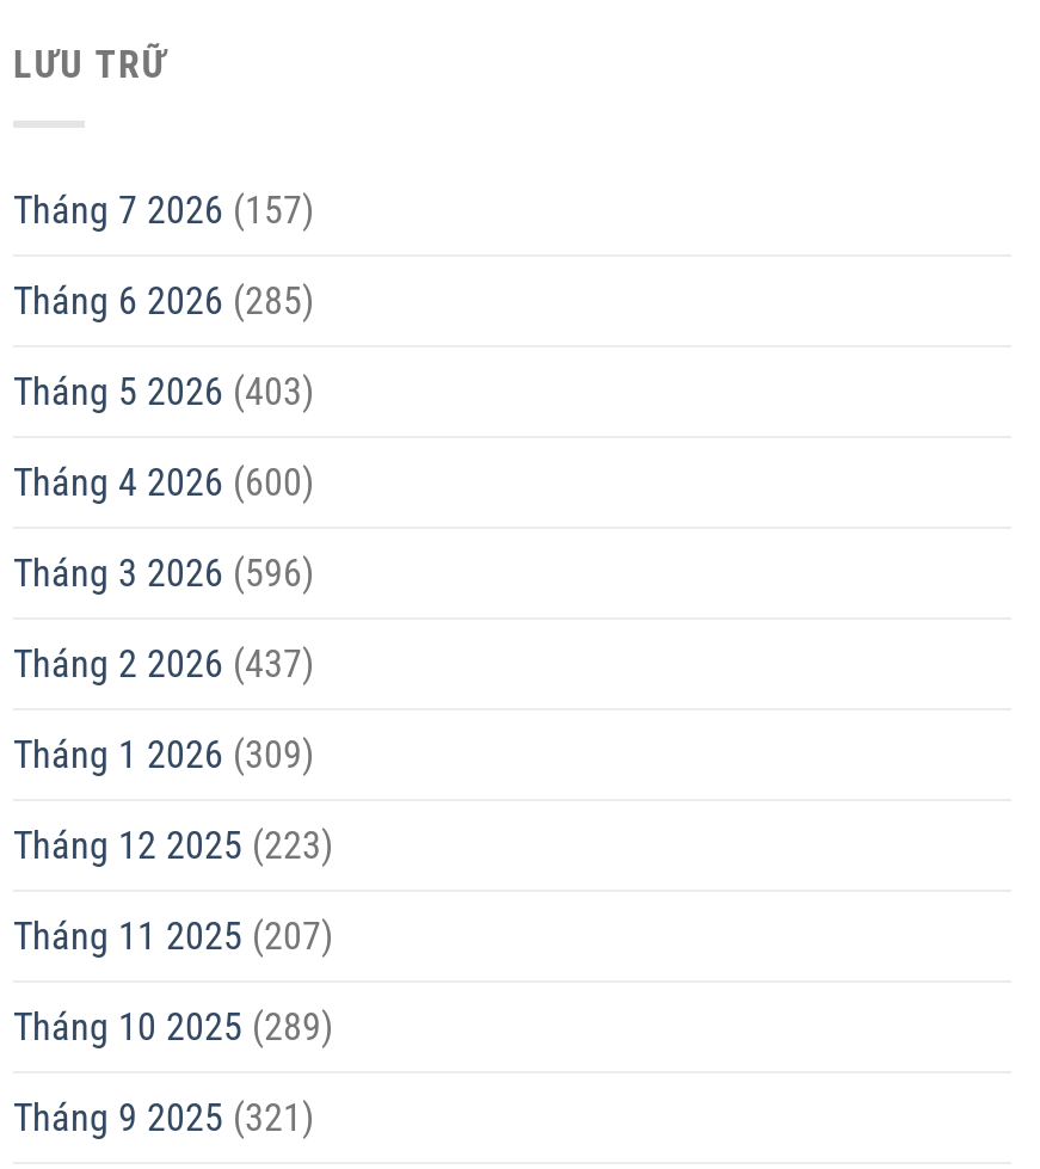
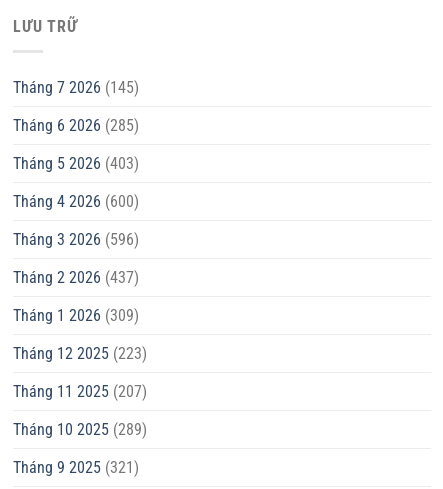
[13,187,314,232] Tháng 7 2026 (157) -> [13,78,139,97] Tháng 7 2026 (145)

